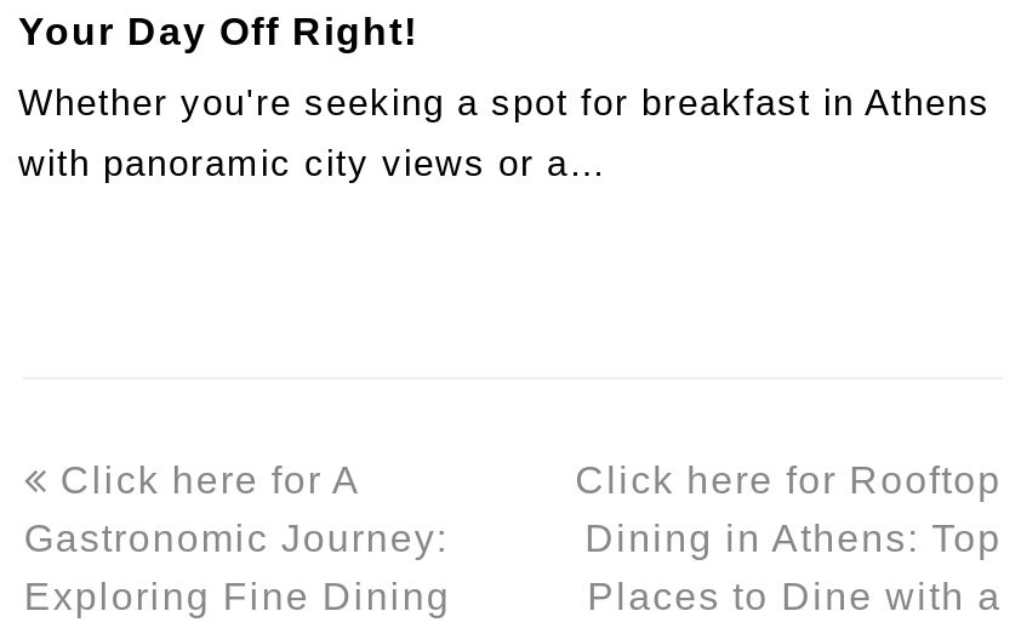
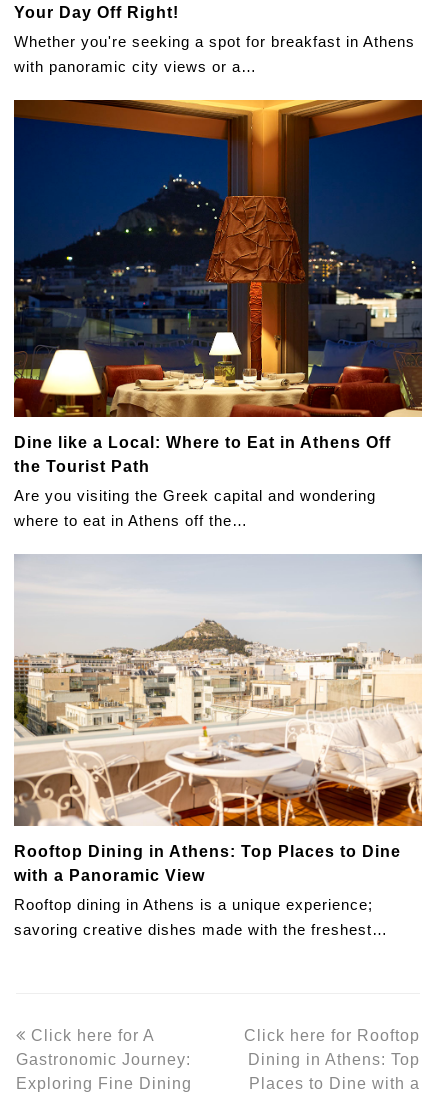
none -> [13,99,423,529] [image] | Dine like a Local: Where to Eat in Athens Off | the Tourist Path | Are you visiting the Greek capital and wondering | where to eat in Athens off the…
none -> [13,554,423,938] [image] | Rooftop Dining in Athens: Top Places to Dine | with a Panoramic View | Rooftop dining in Athens is a unique experience; | savoring creative dishes made with the freshest…

